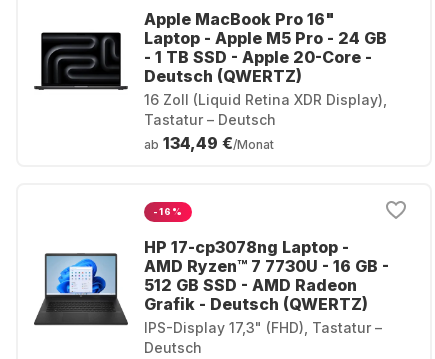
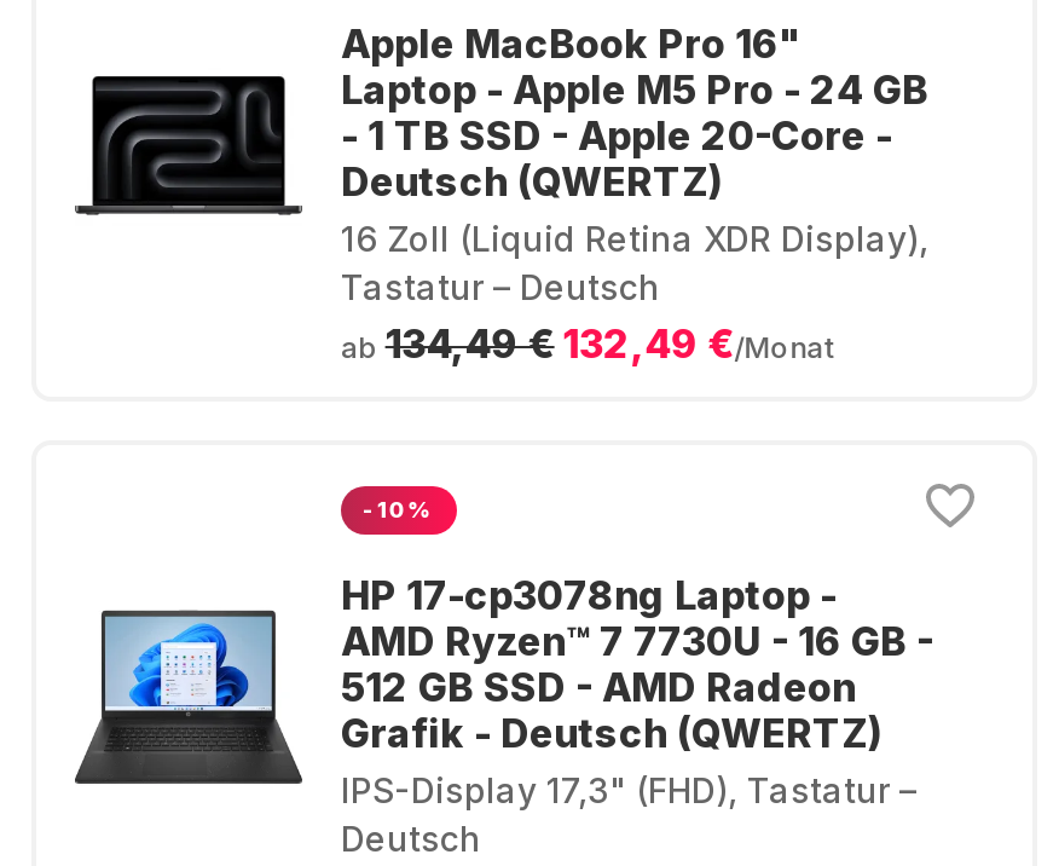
[144,133,274,153] ab 134,49 €/Monat -> [341,319,833,368] ab 134,49 € 132,49 €/Monat
[153,206,183,217] -16% -> [363,496,434,523] -10%

